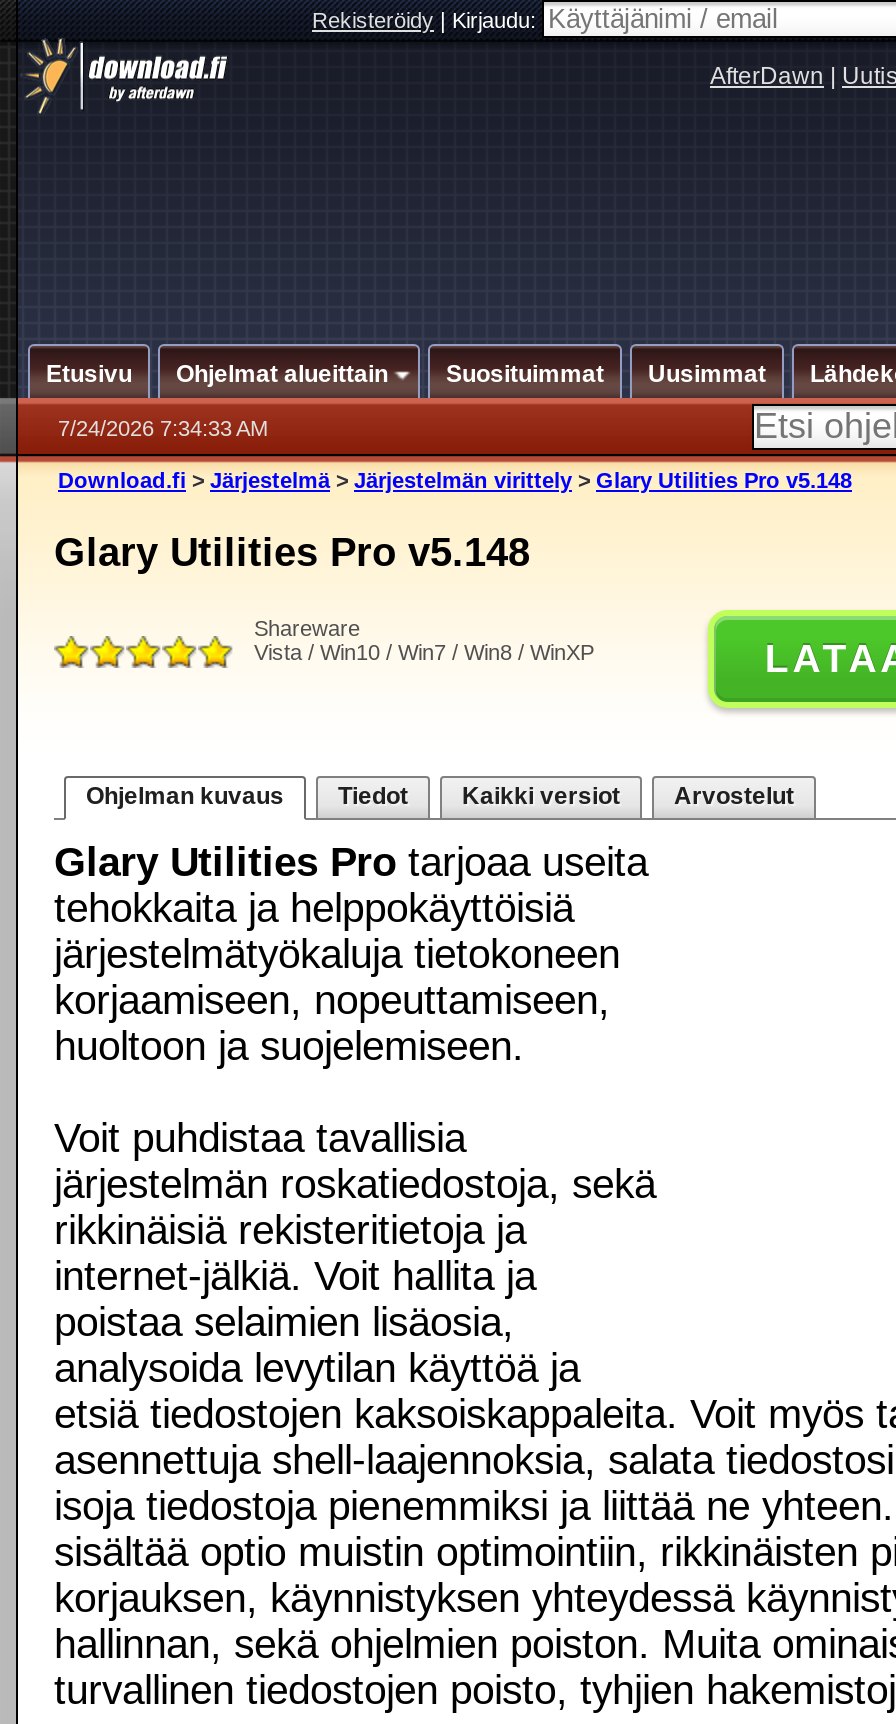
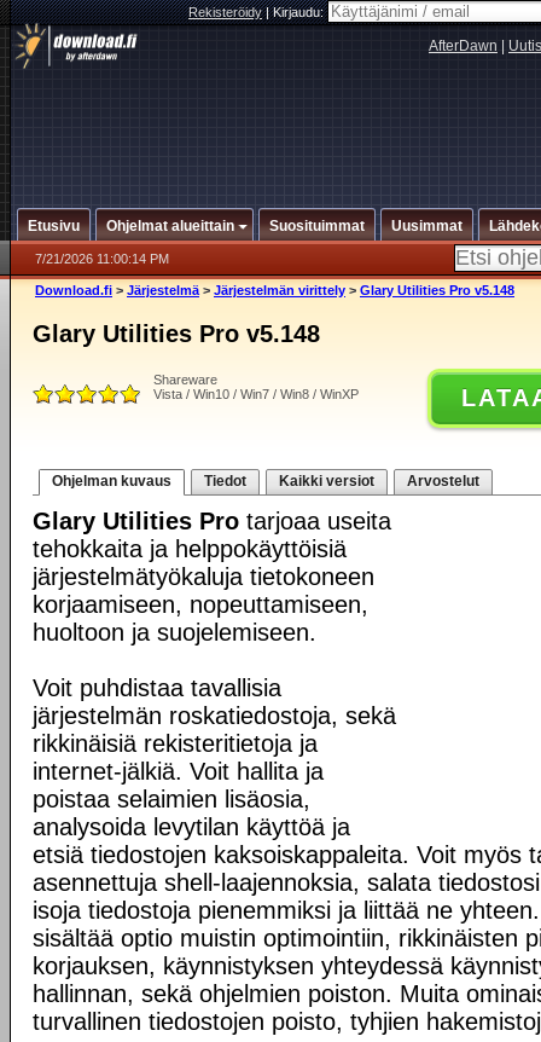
[58,416,268,440] 7/24/2026 7:34:33 AM -> [35,251,169,266] 7/21/2026 11:00:14 PM

